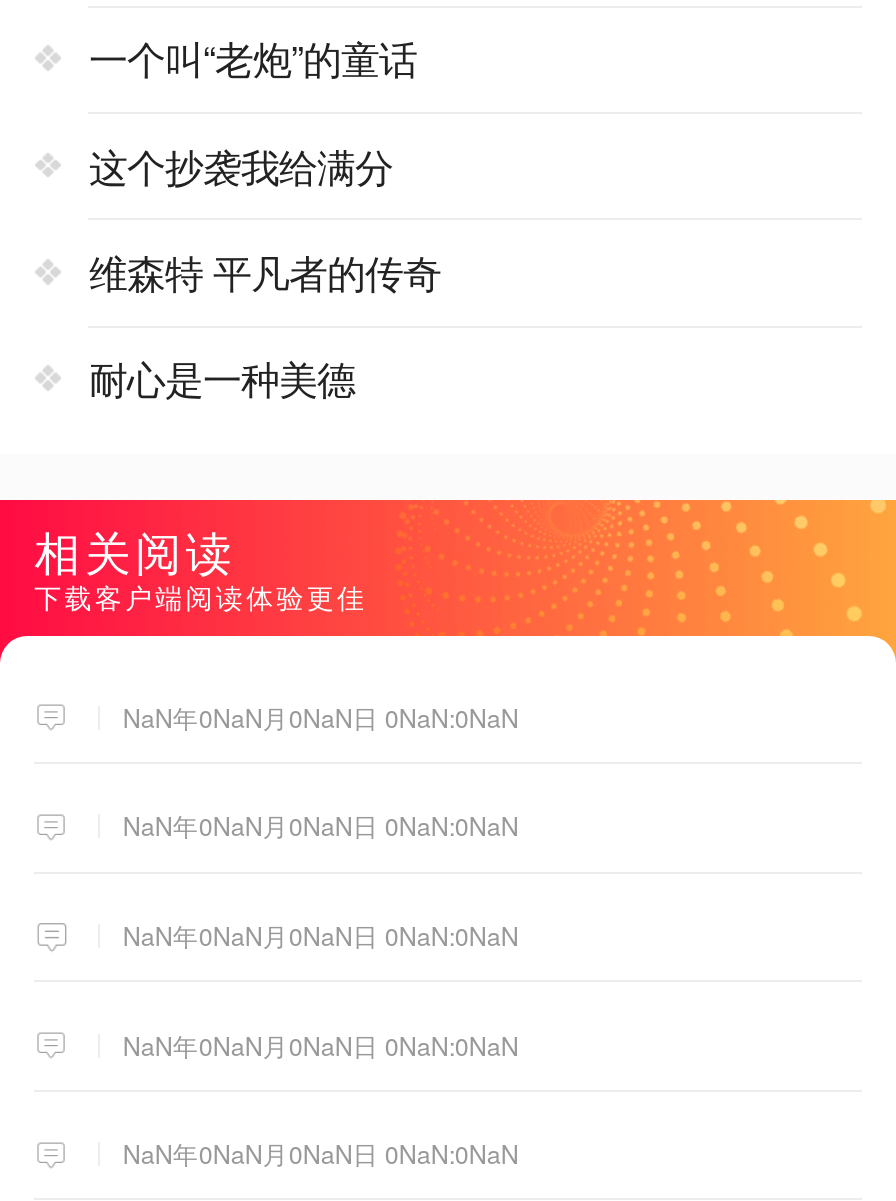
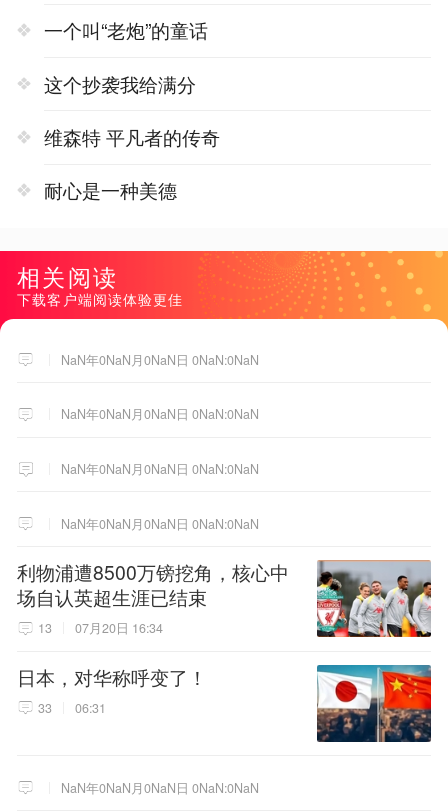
none -> [17,558,432,717] [image] | 利物浦遭8500万镑挖角，核心中 | 场自认英超生涯已结束 | 13 | 07月20日 16:34 | 日本，对华称呼变了！ | 33 | 06:31
none -> [316,664,432,743] [image]

